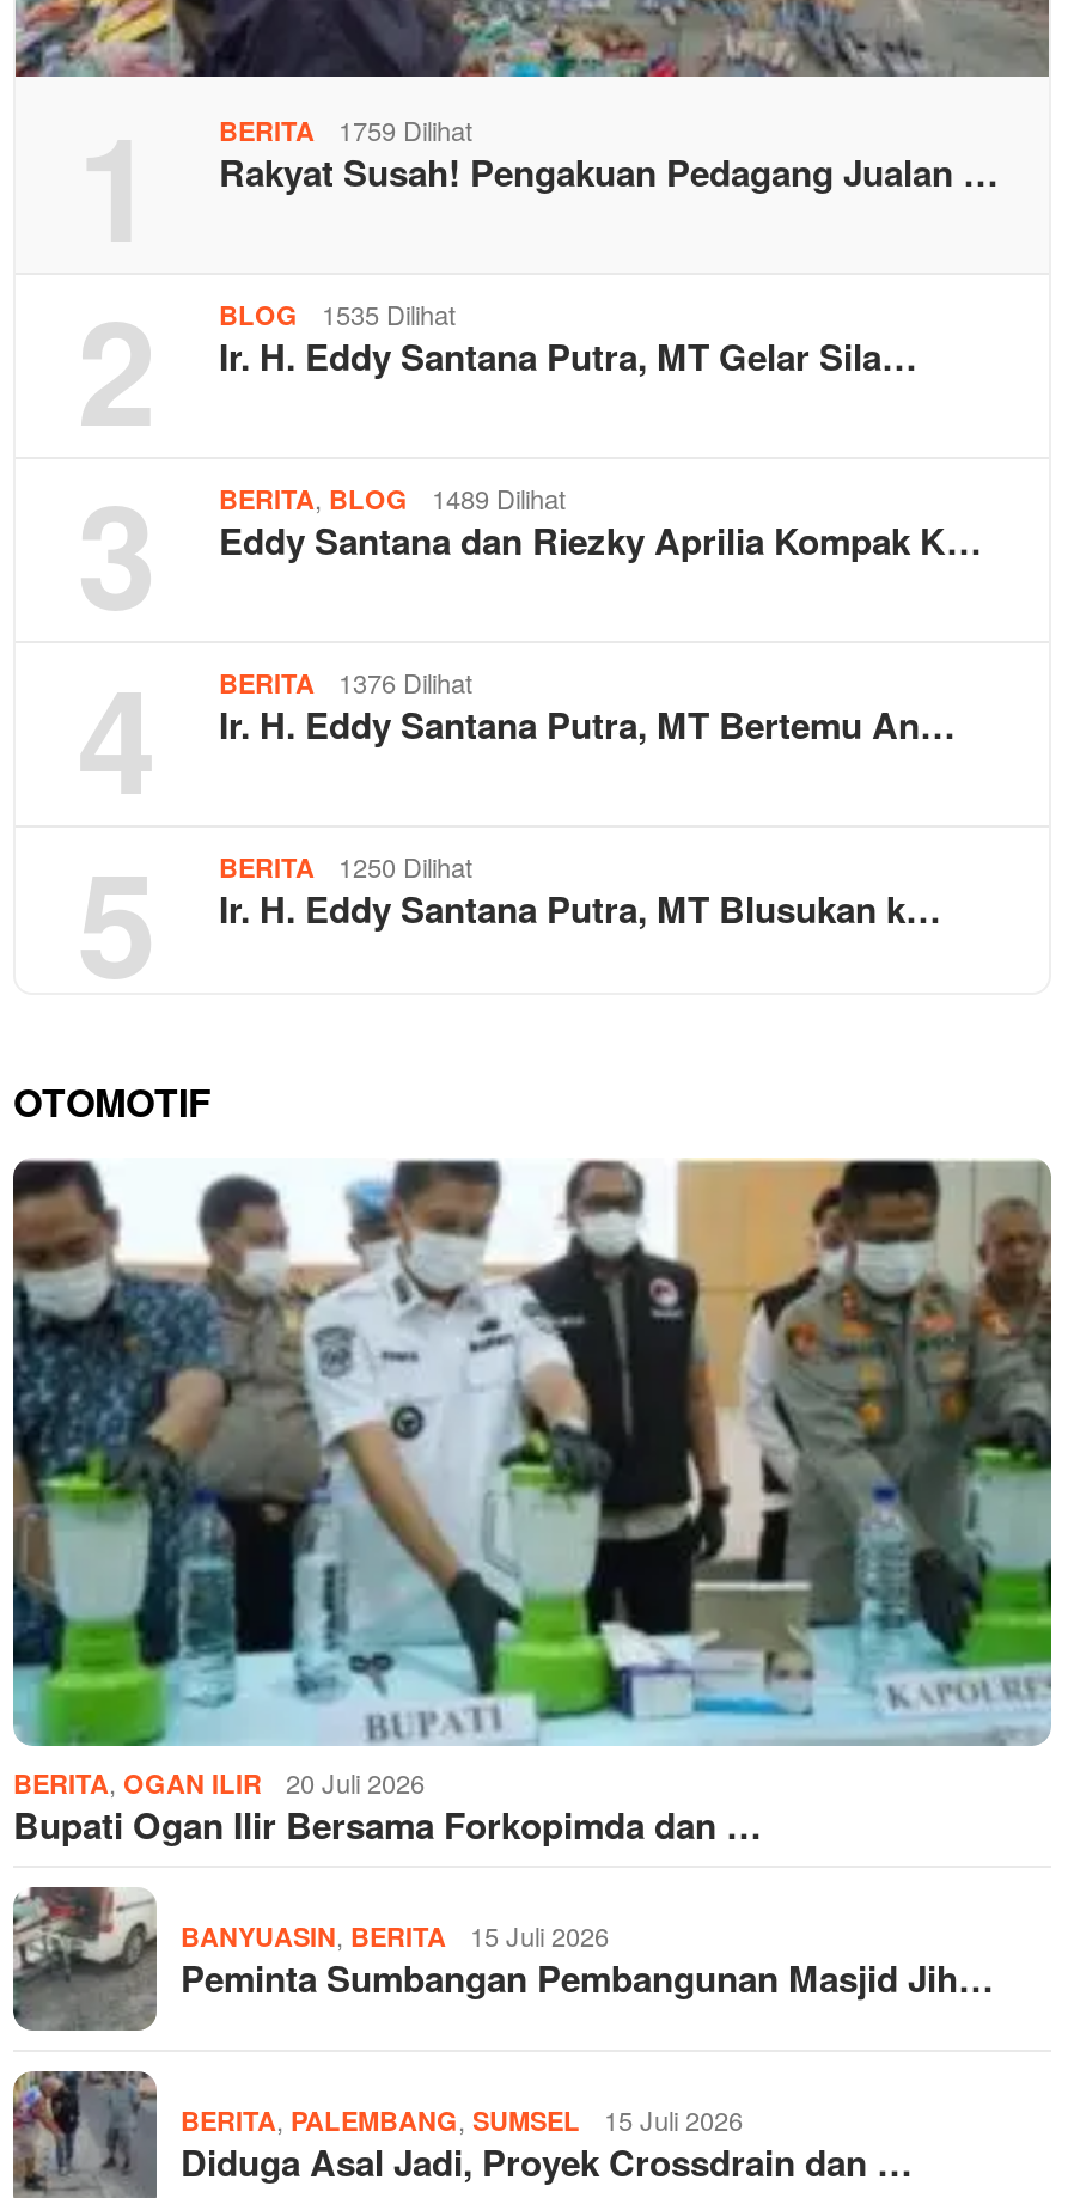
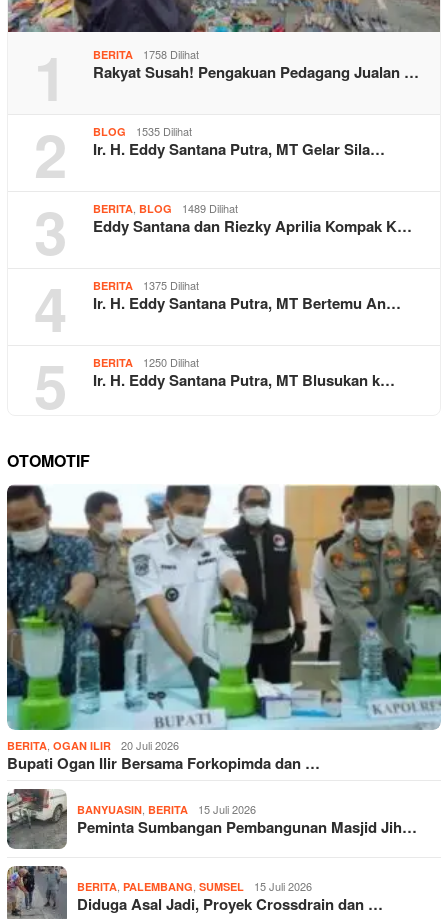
[219,111,472,149] BERITA 1759 Dilihat -> [93,46,199,62] BERITA 1758 Dilihat
[219,664,472,702] BERITA 1376 Dilihat -> [93,277,199,293] BERITA 1375 Dilihat

